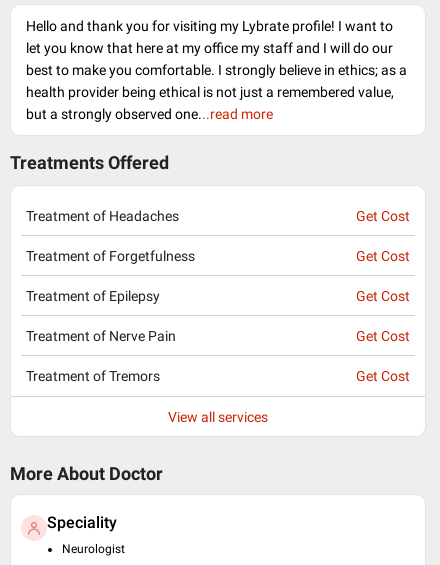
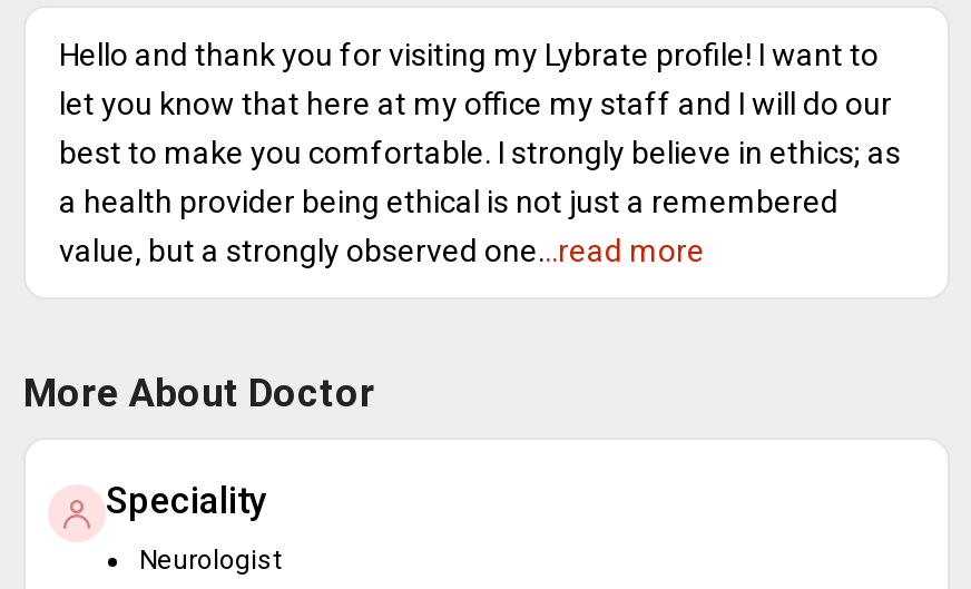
[10,62,410,424] best to make you comfortable. I strongly believe in ethics; as a | health provider being ethical is not just a remembered value, | but a strongly observed one...read more | Treatments Offered | Treatment of Headaches | Get Cost | Treatment of Forgetfulness | Get Cost | Treatment of Epilepsy | Get Cost | Treatment of Nerve Pain | Get Cost | Treatment of Tremors | Get Cost | View all services -> [59,135,901,268] best to make you comfortable. I strongly believe in ethics; as | a health provider being ethical is not just a remembered | value, but a strongly observed one...read more

